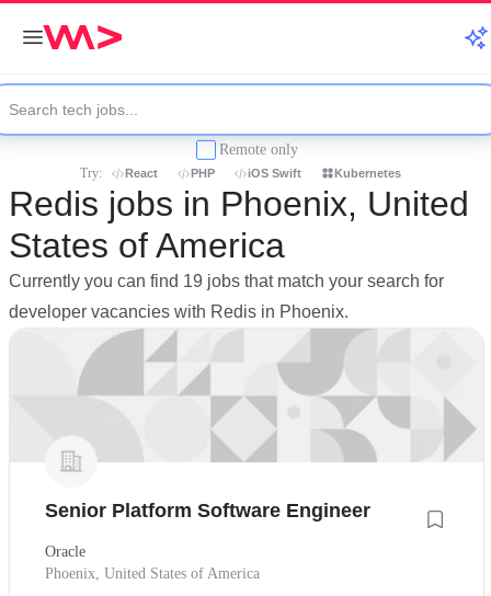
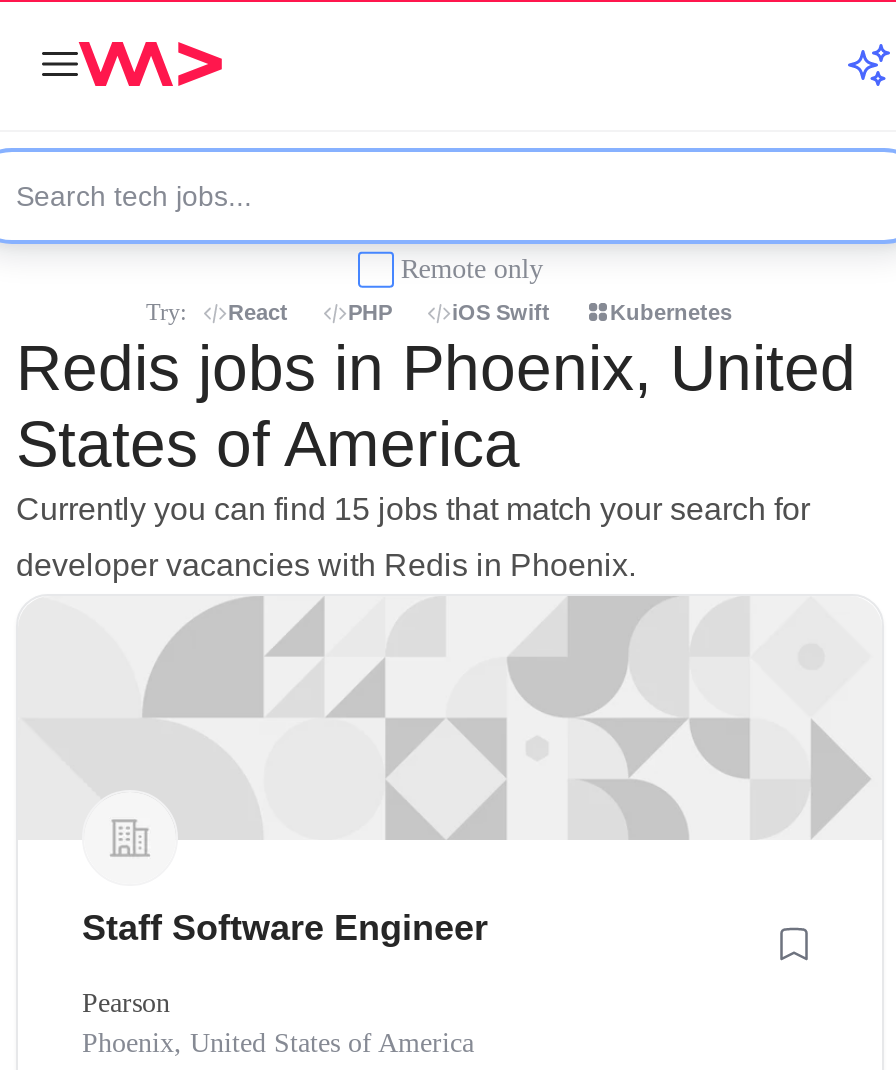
[9,272,444,290] Currently you can find 19 jobs that match your search for -> [16,492,810,526] Currently you can find 15 jobs that match your search for
[45,500,370,521] Senior Platform Software Engineer -> [82,907,488,947] Staff Software Engineer
[45,543,85,560] Oracle -> [82,987,170,1017] Pearson

